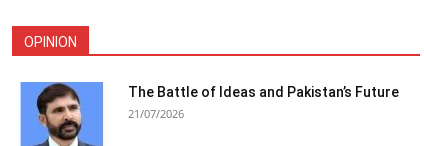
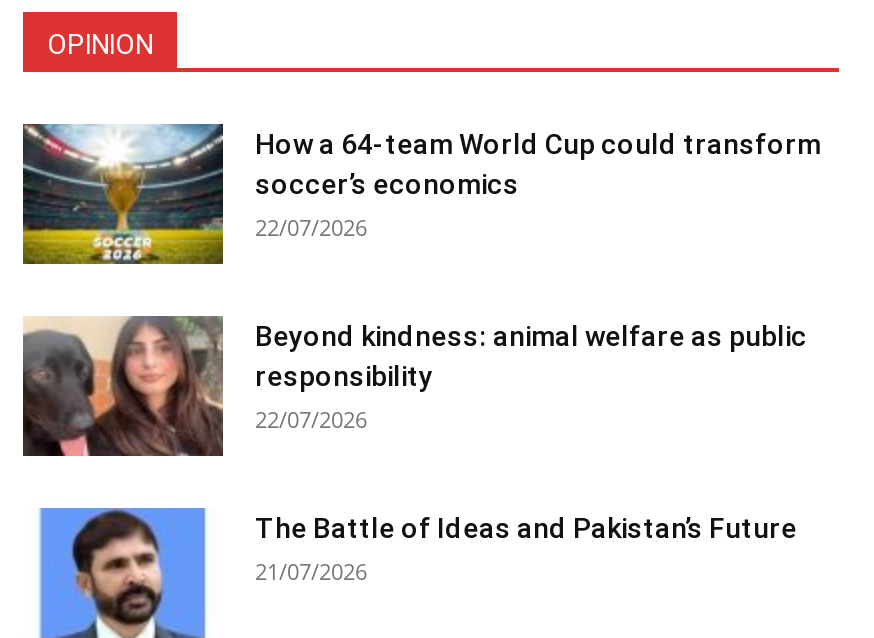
none -> [21,122,821,435] [image] | How a 64-team World Cup could transform | soccer’s economics | 22/07/2026 | Beyond kindness: animal welfare as public | responsibility | 22/07/2026
none -> [21,314,225,458] [image]

